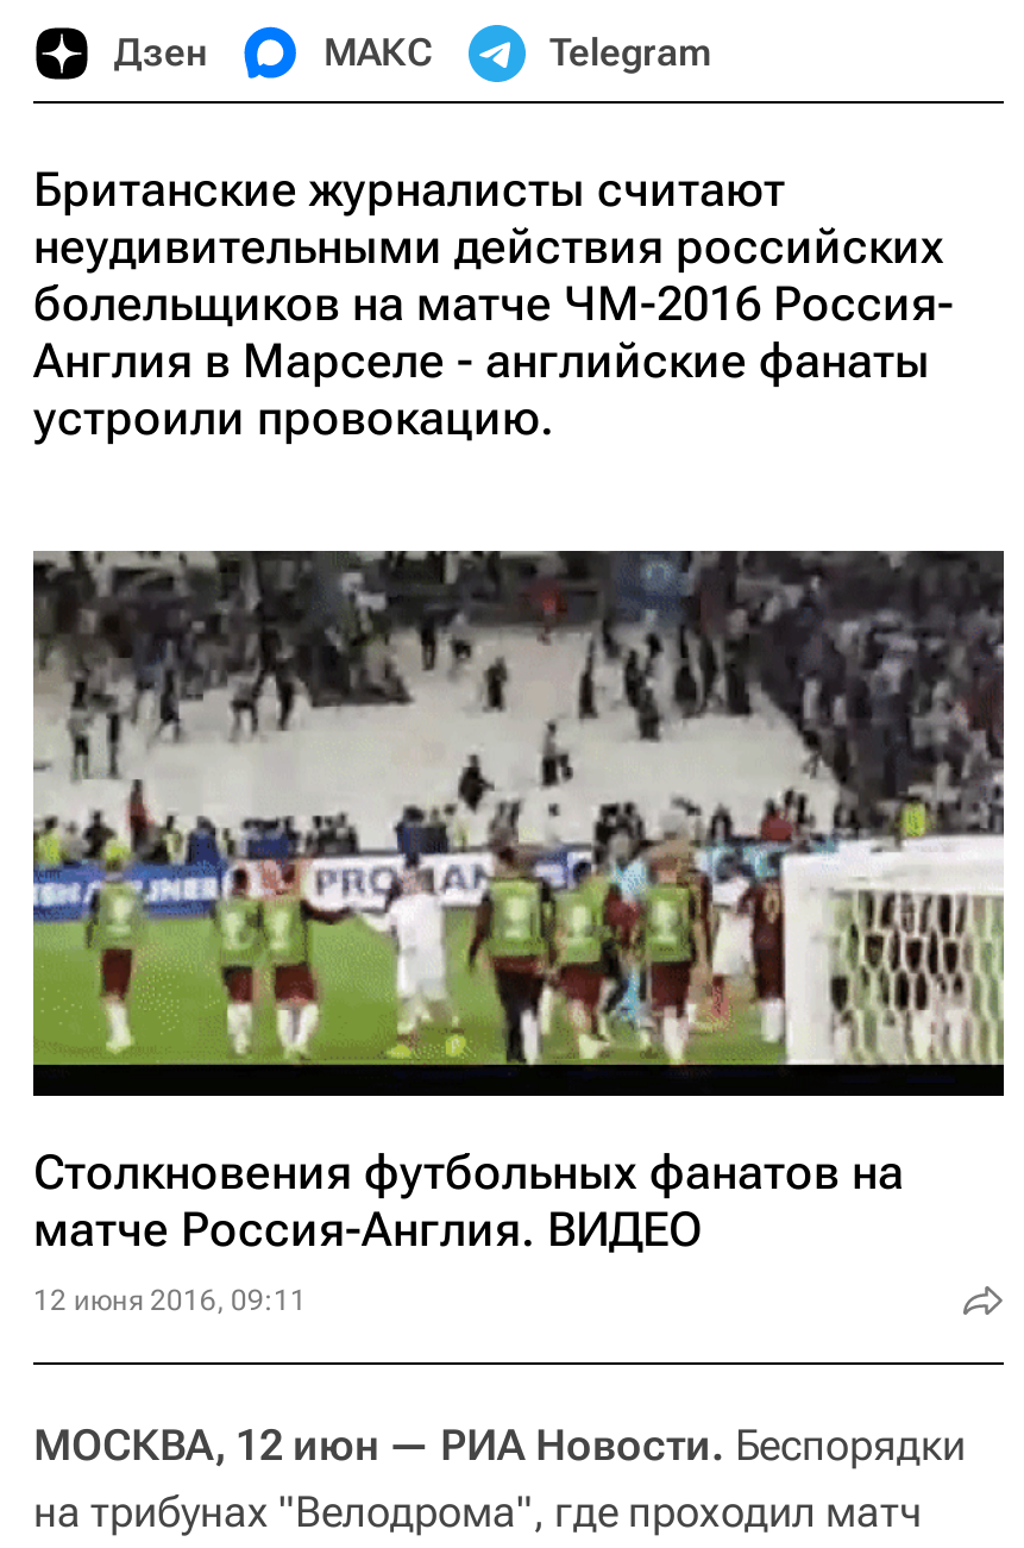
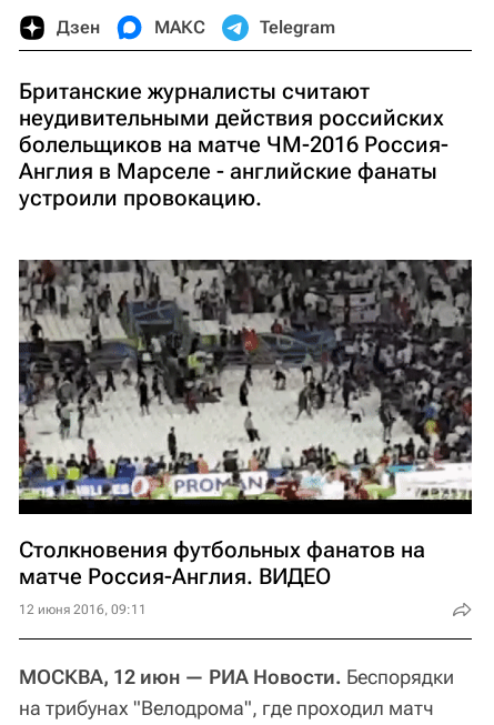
[31,551,1006,1067] [image] -> [18,260,473,501] [image]

